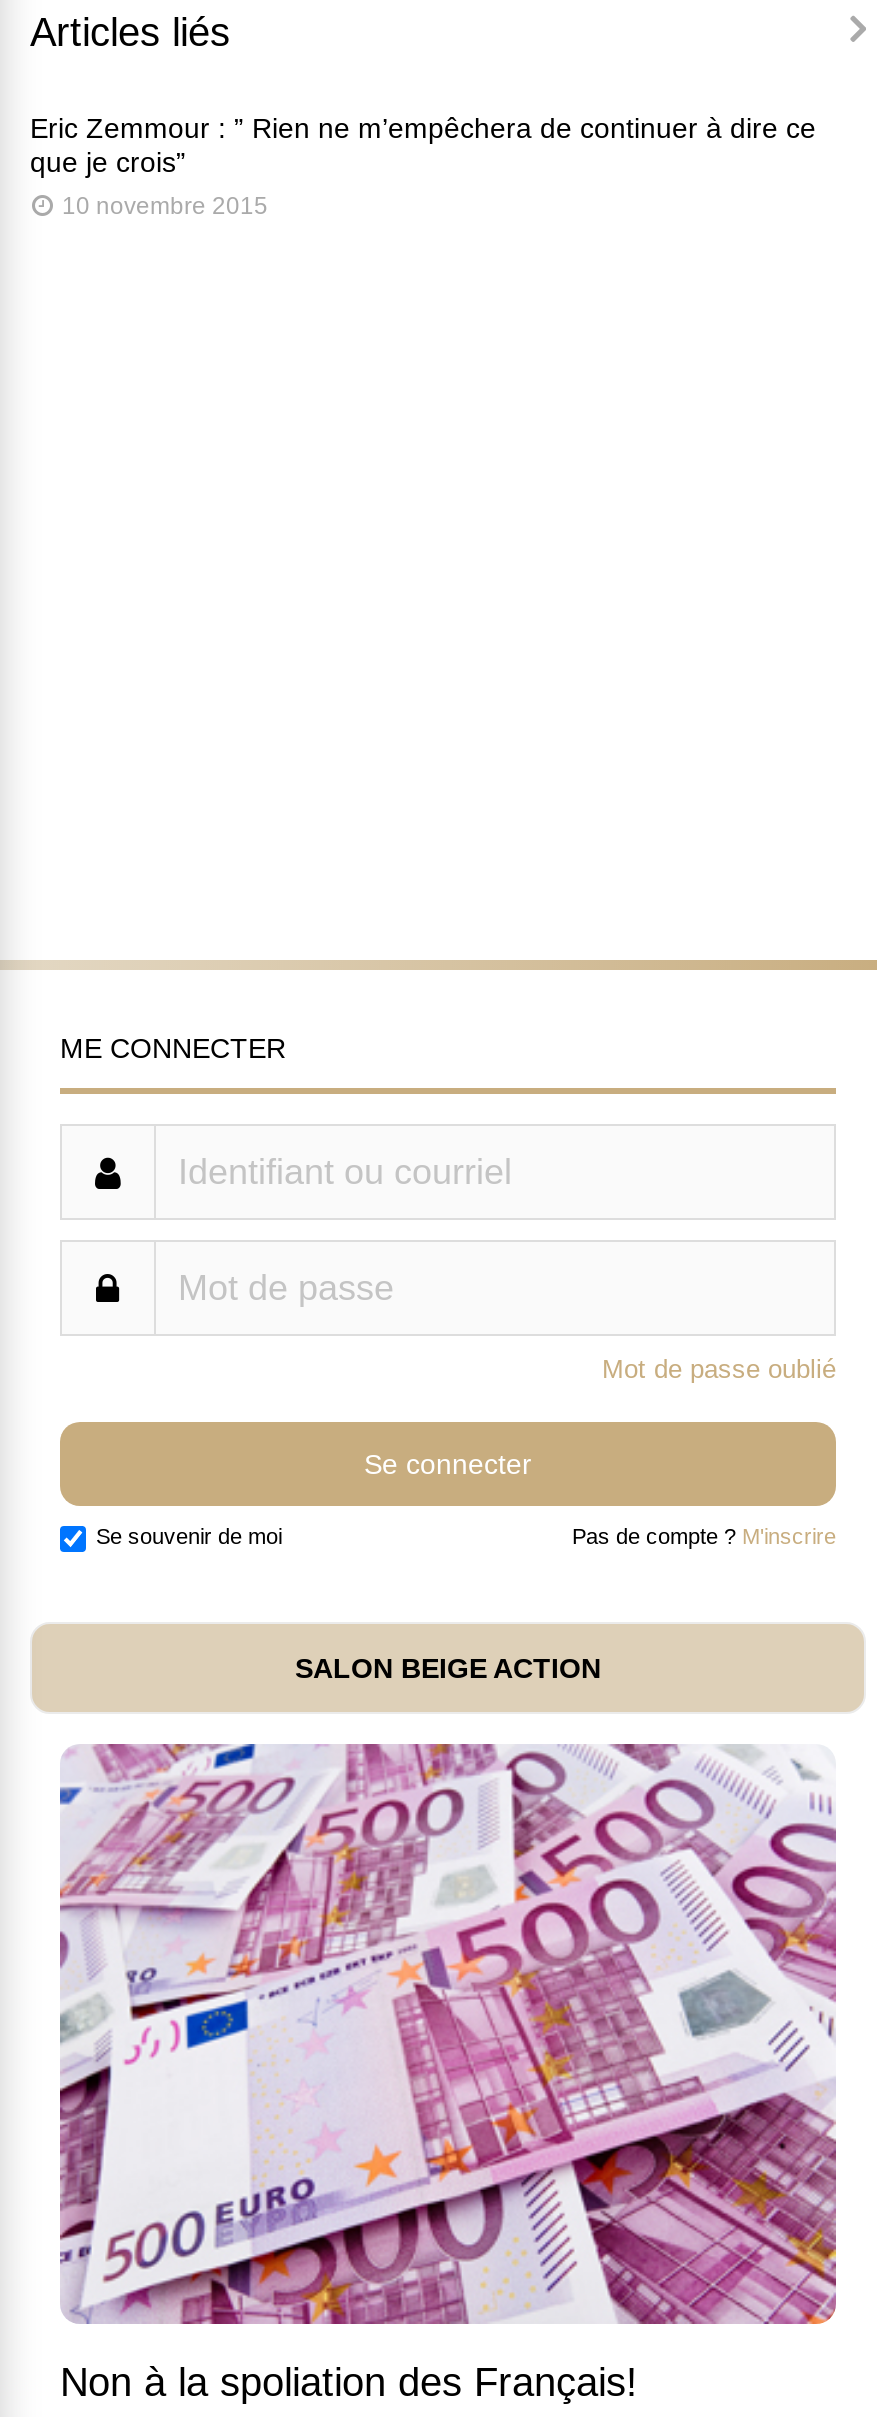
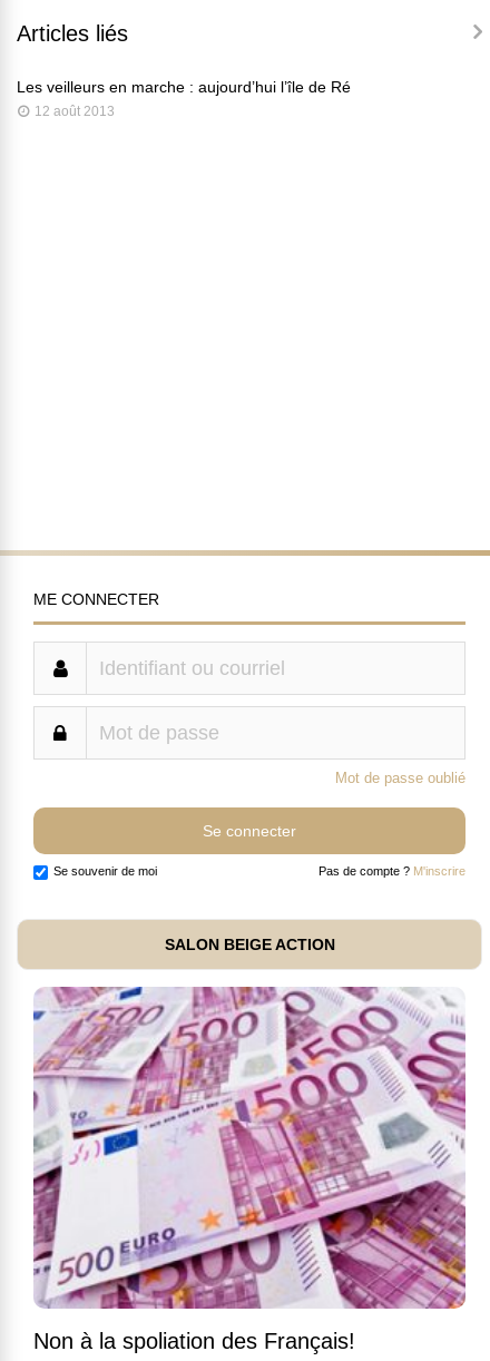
[30,112,816,220] Eric Zemmour : ” Rien ne m’empêchera de continuer à dire ce | que je crois” | 10 novembre 2015 -> [17,78,351,119] Les veilleurs en marche : aujourd’hui l’île de Ré | 12 août 2013

